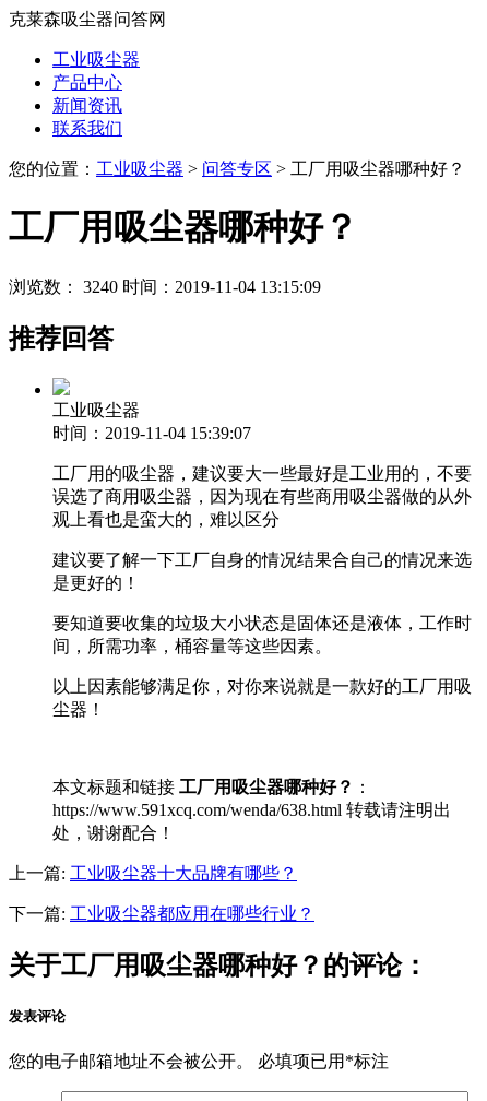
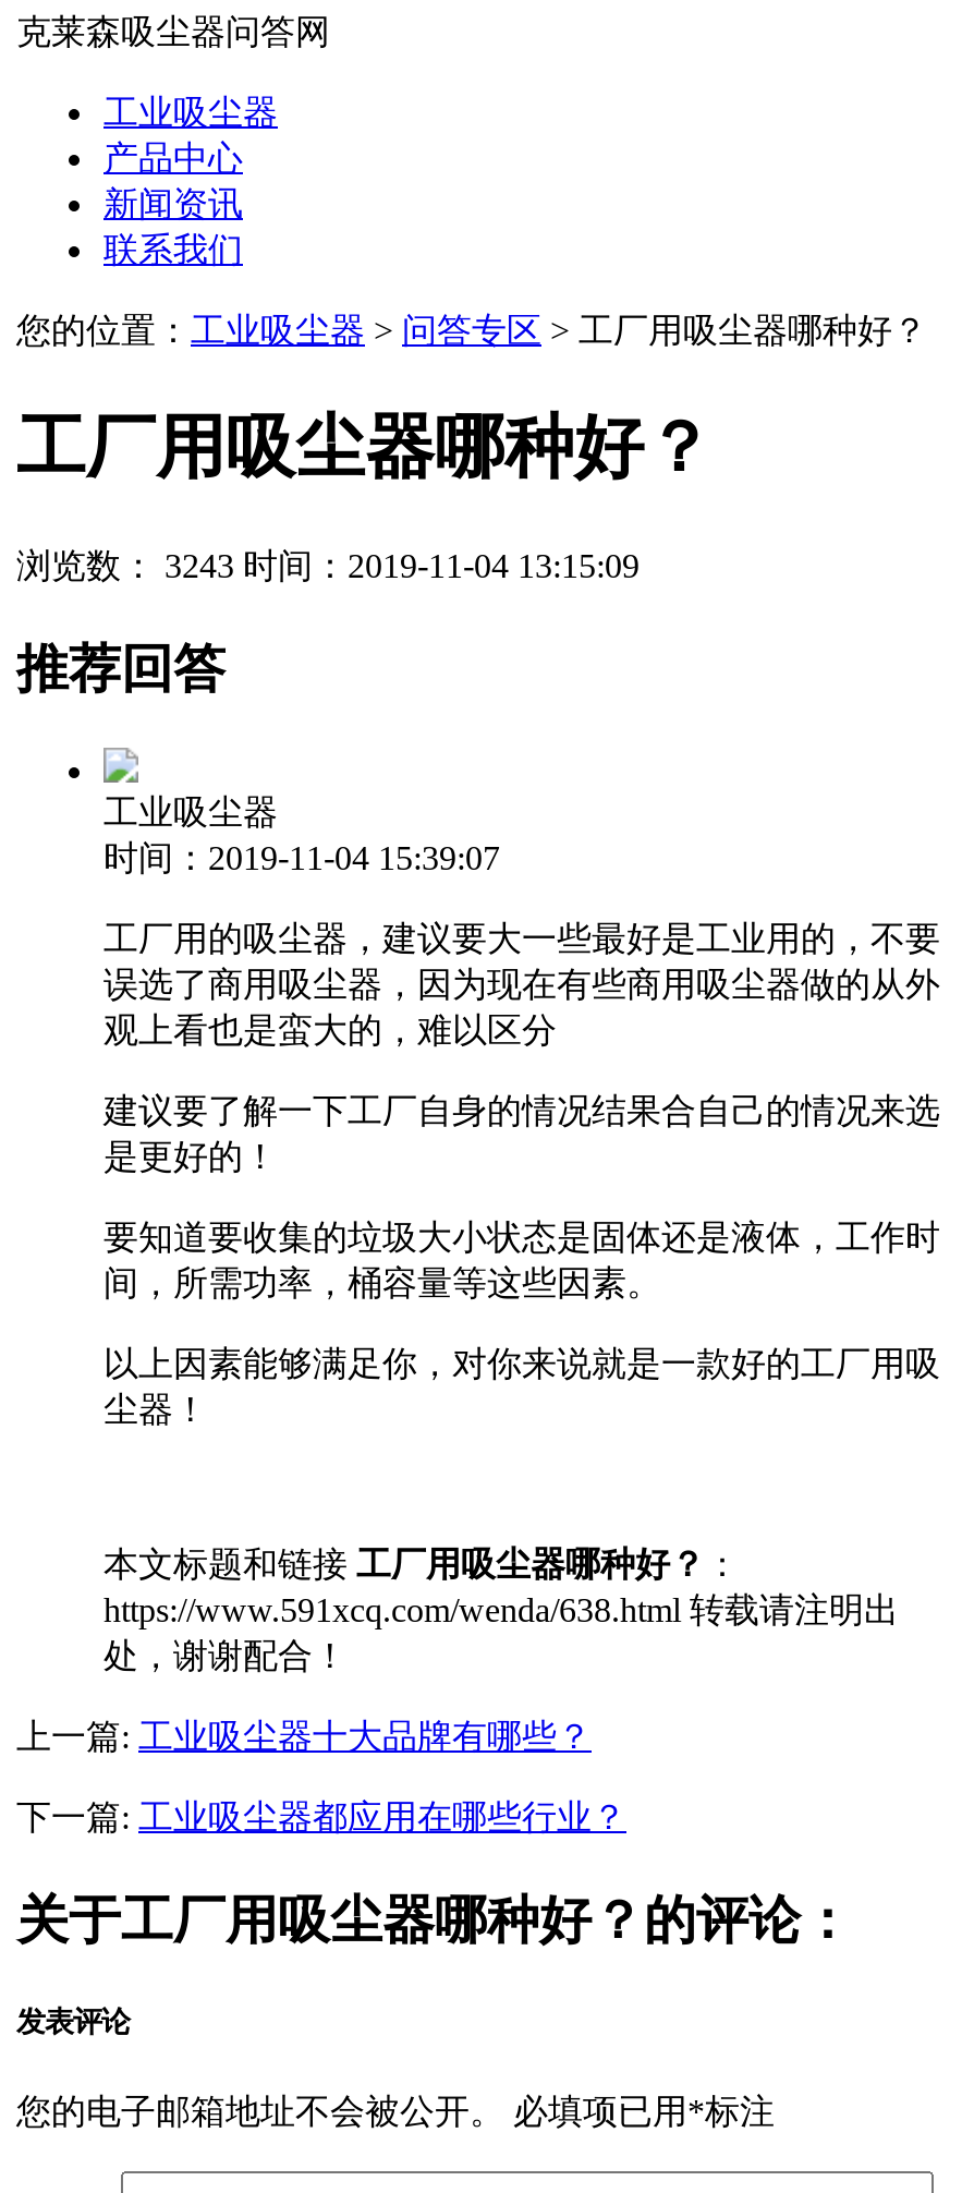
[9,277,321,296] 浏览数： 3240时间：2019-11-04 13:15:09 -> [16,547,640,584] 浏览数： 3243时间：2019-11-04 13:15:09

